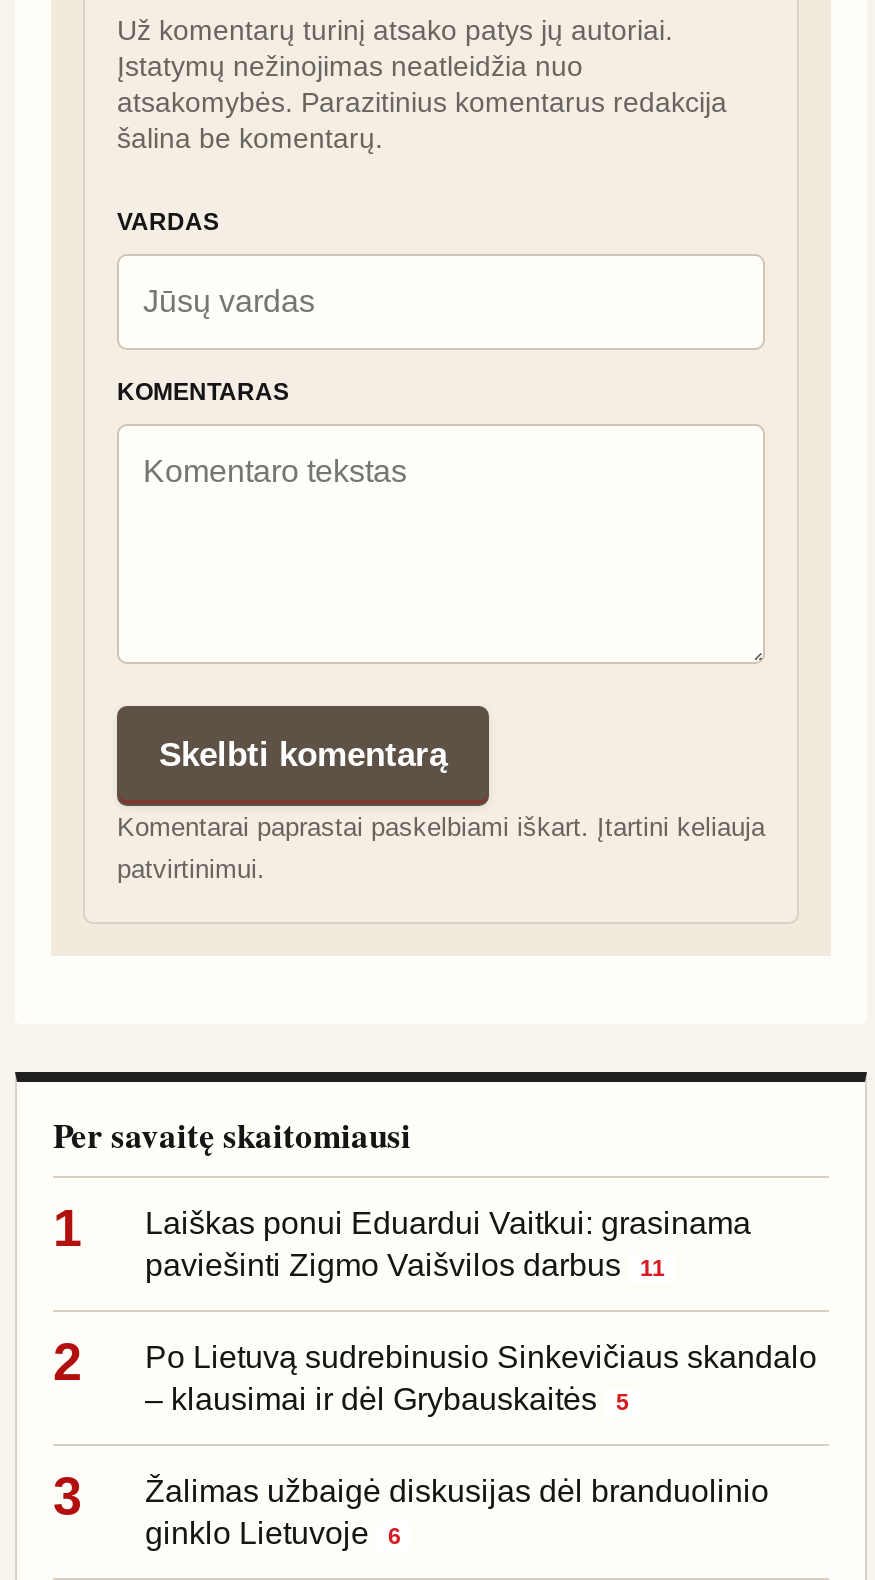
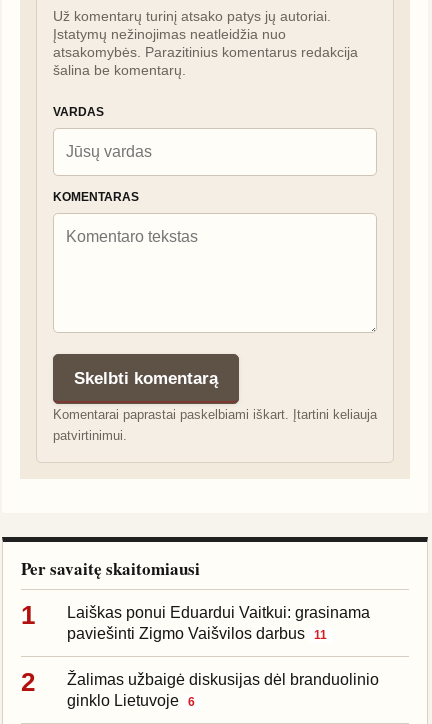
[53,1340,817,1526] Po Lietuvą sudrebinusio Sinkevičiaus skandalo | – klausimai ir dėl Grybauskaitės | 5 | 3 -> none

